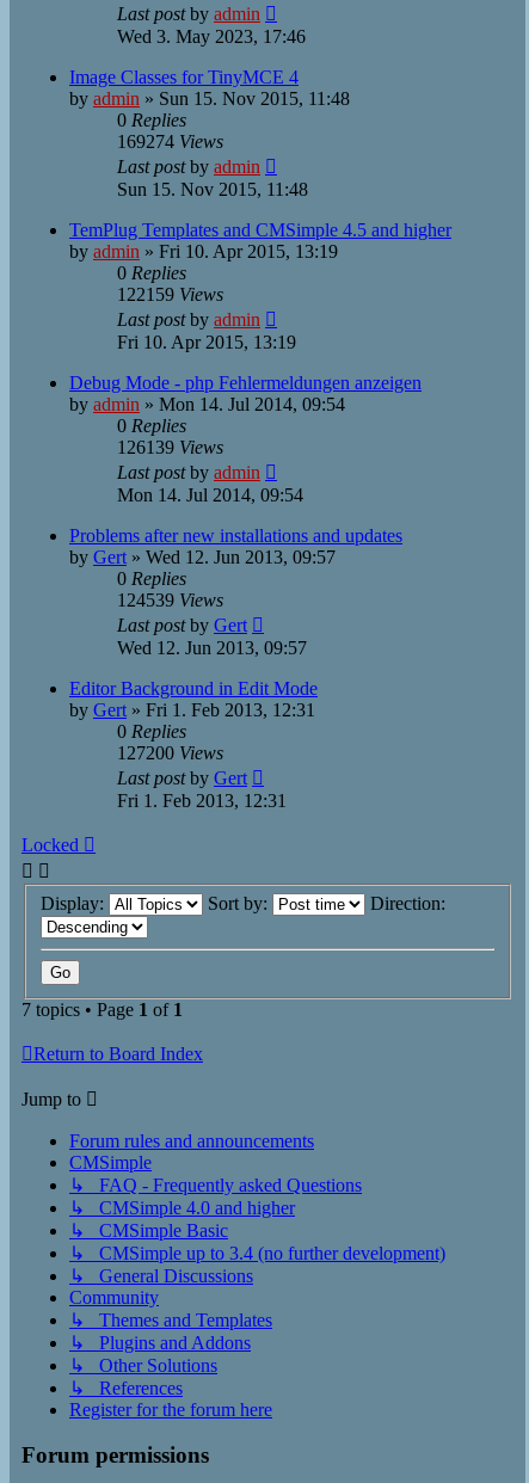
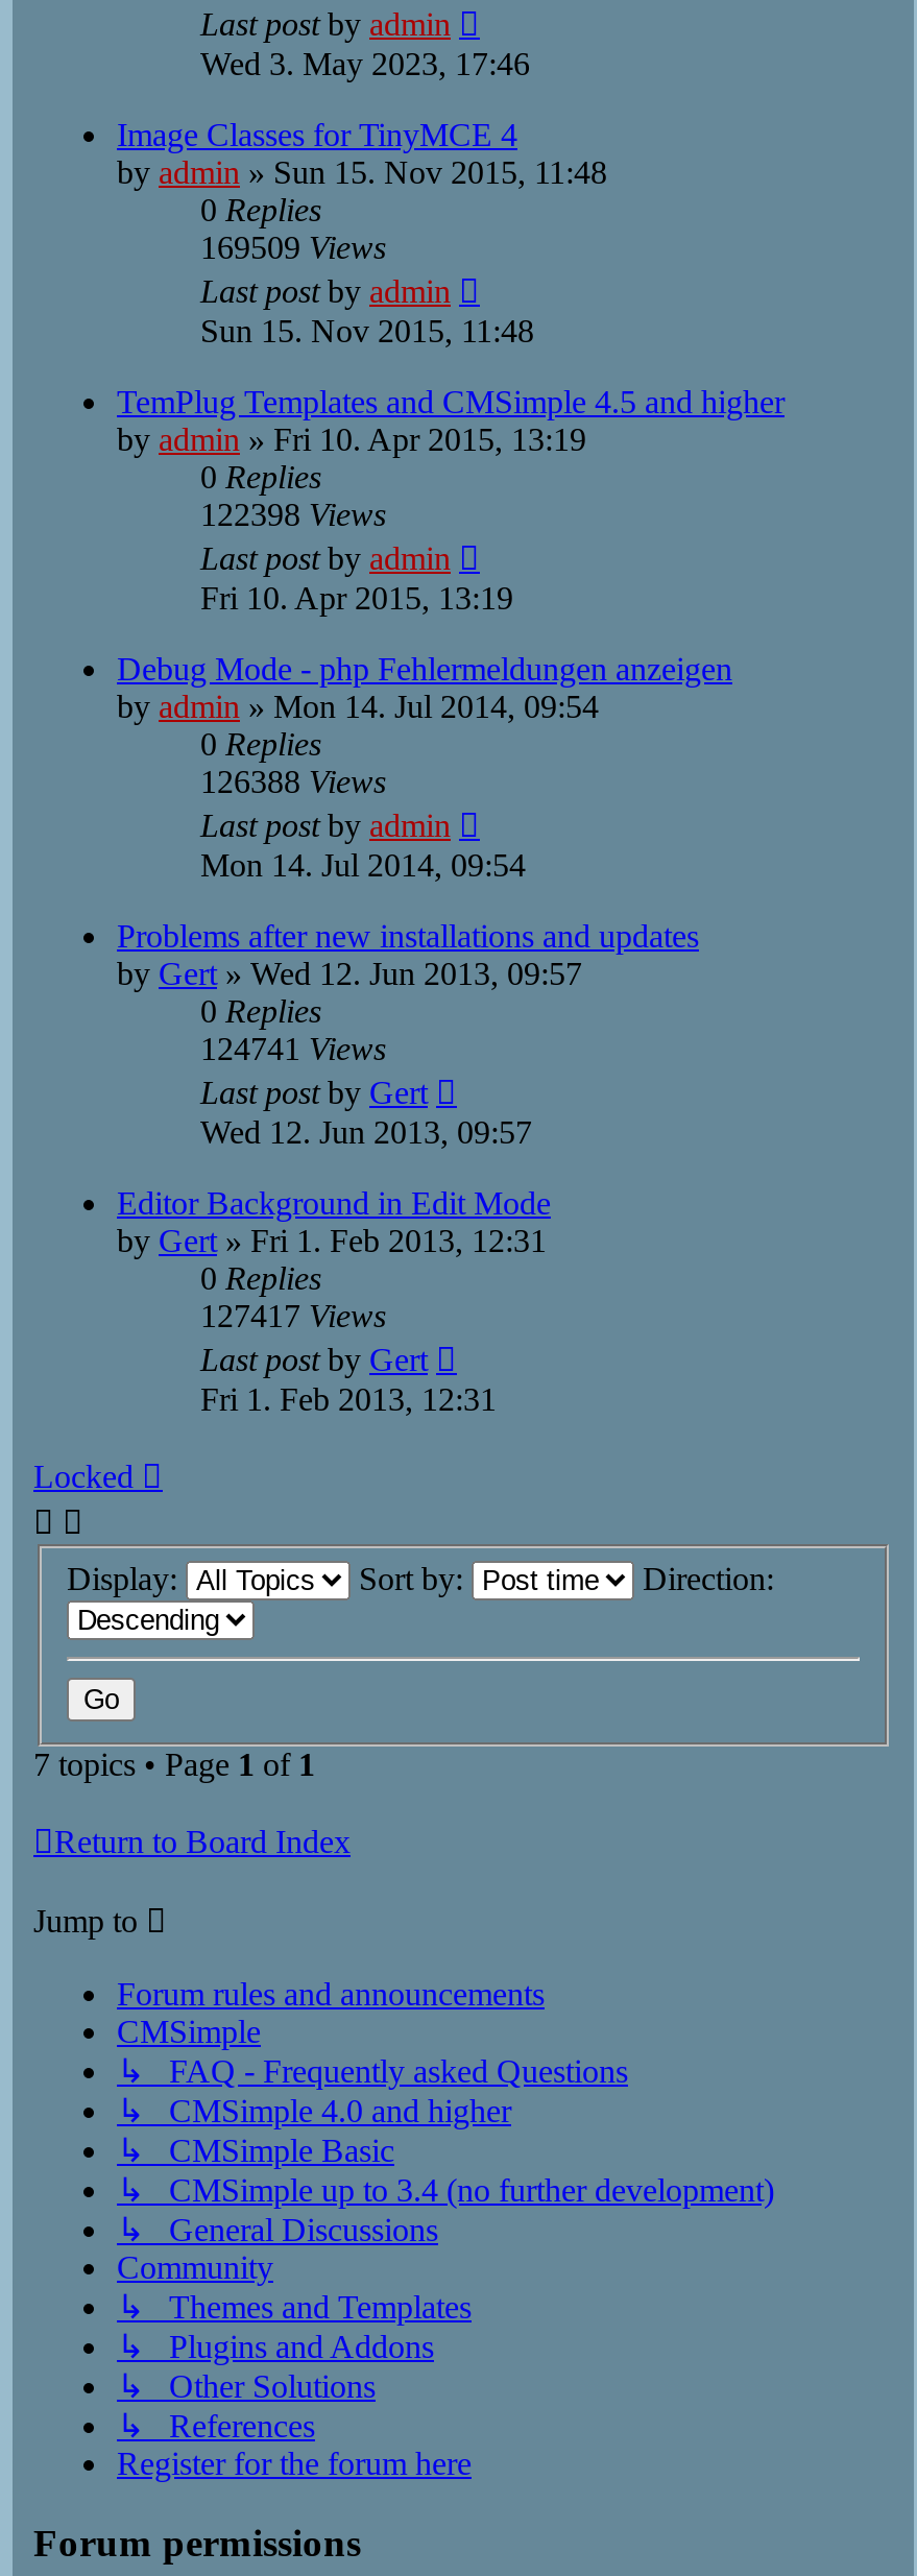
[117,131,223,152] 169274 Views -> [200,230,386,265] 169509 Views
[117,284,223,304] 122159 Views -> [200,497,386,532] 122398 Views
[117,437,223,457] 126139 Views -> [200,764,386,799] 126388 Views
[117,590,223,610] 124539 Views -> [200,1031,386,1066] 124741 Views
[117,743,223,763] 127200 Views -> [200,1298,386,1333] 127417 Views

